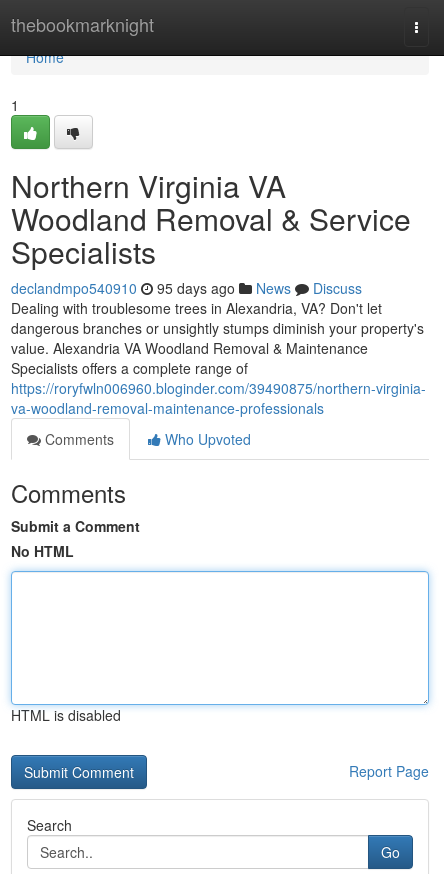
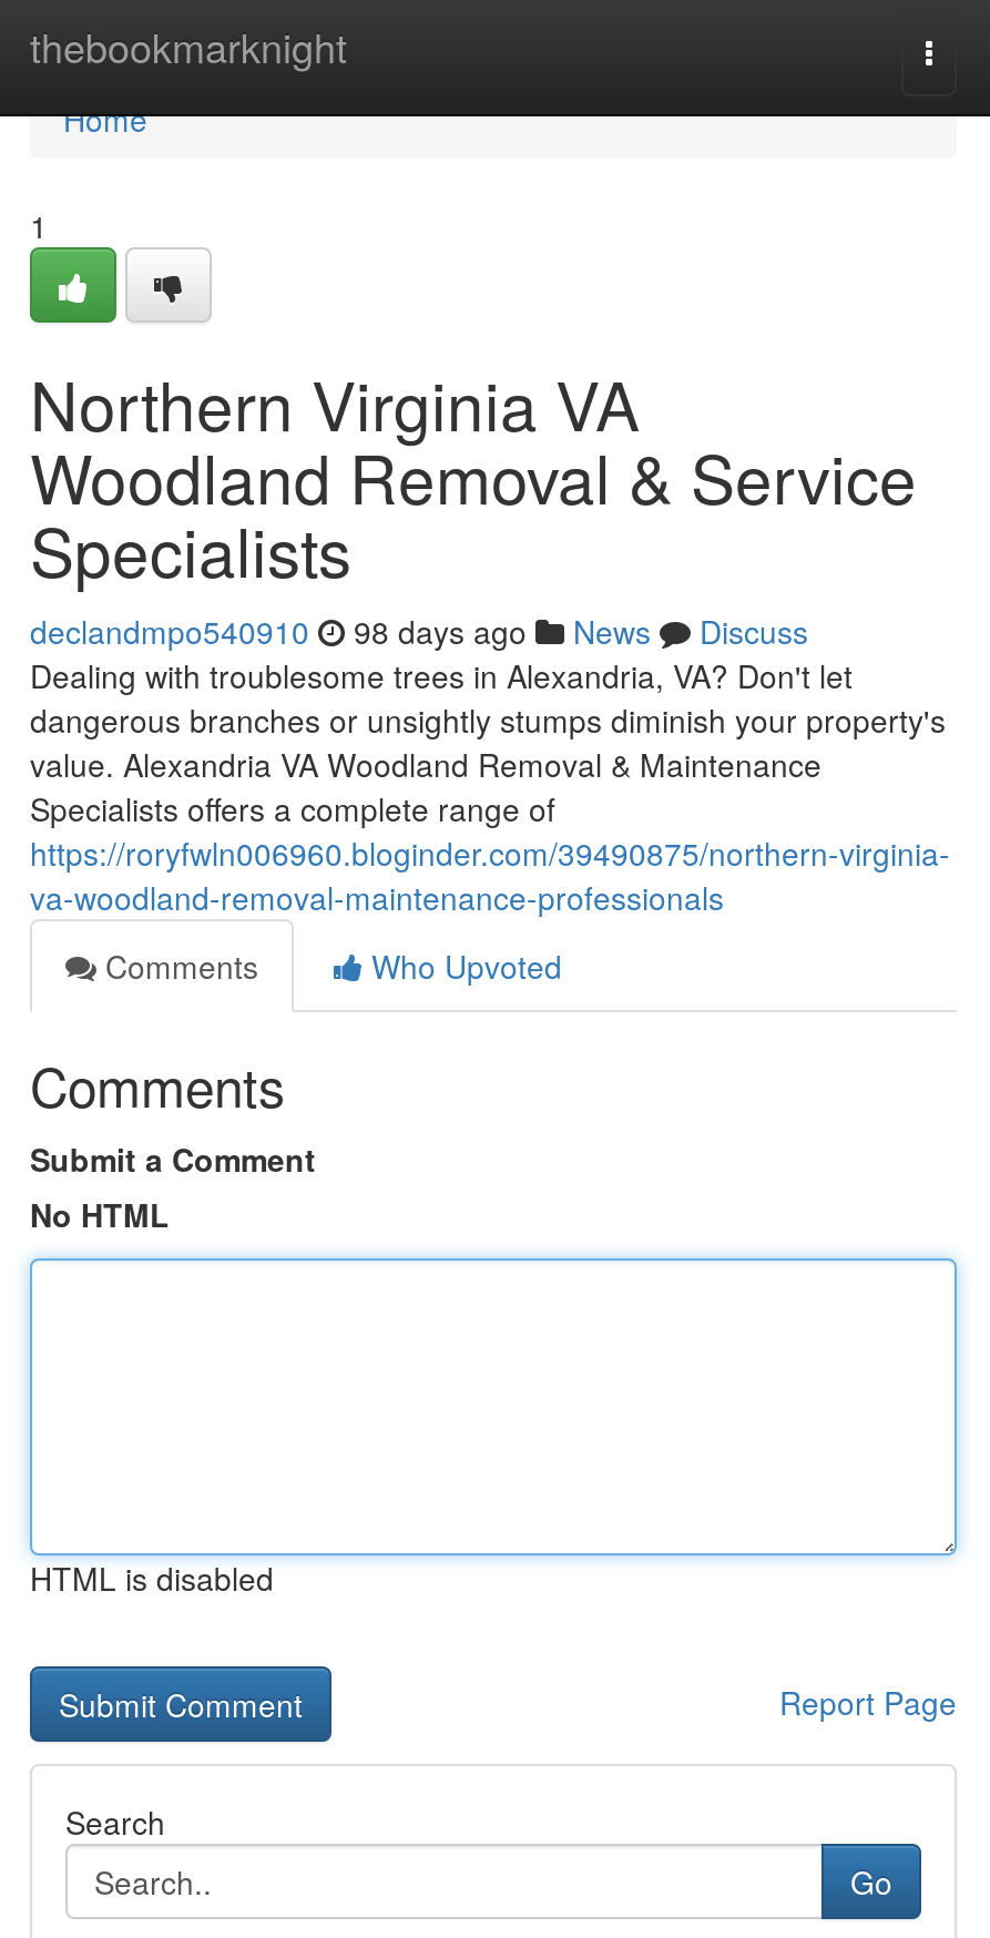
[11,278,362,298] declandmpo540910 95 days ago News Discuss -> [30,609,808,653] declandmpo540910 98 days ago News Discuss

